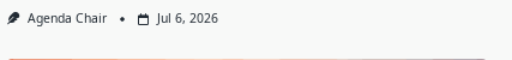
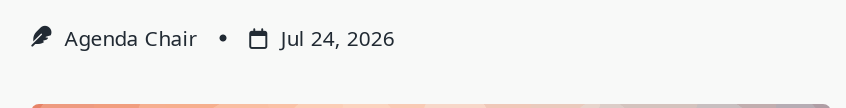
[157,10,218,27] Jul 6, 2026 -> [281,25,395,53] Jul 24, 2026

